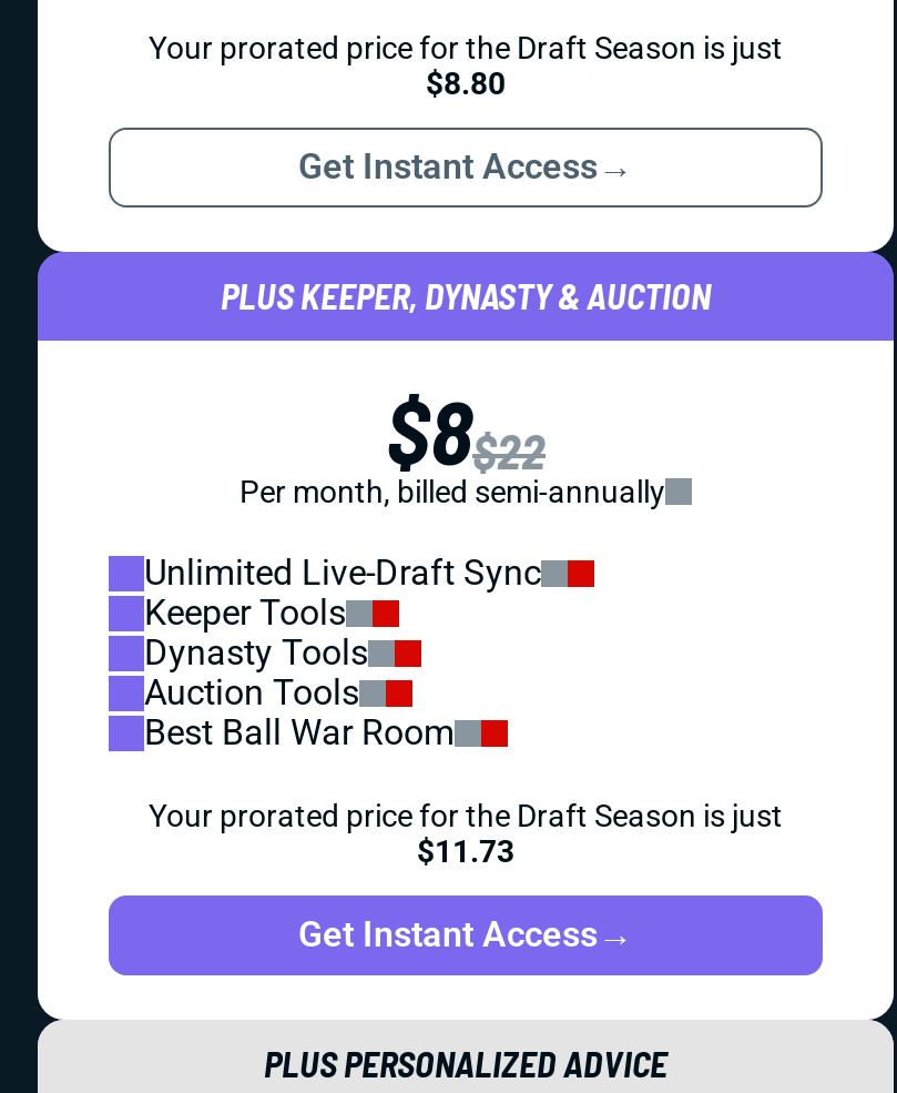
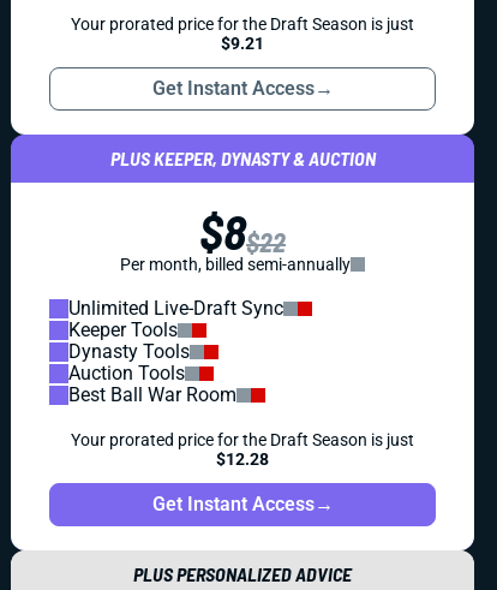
[426,65,506,101] $8.80 -> [221,34,264,53] $9.21
[417,833,514,869] $11.73 -> [216,449,269,469] $12.28

